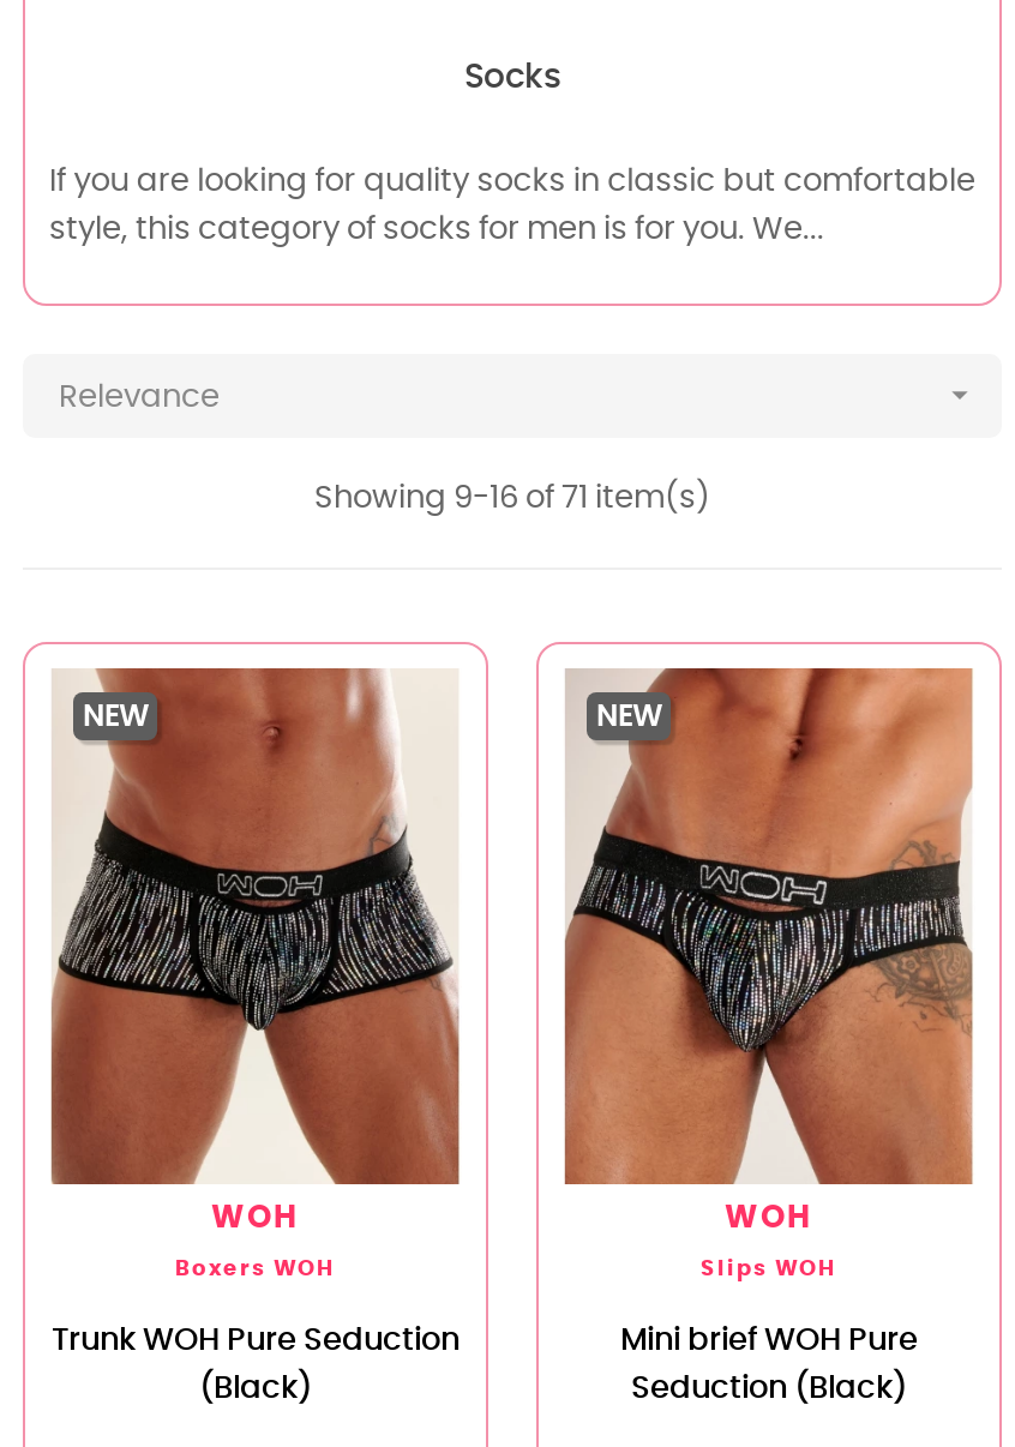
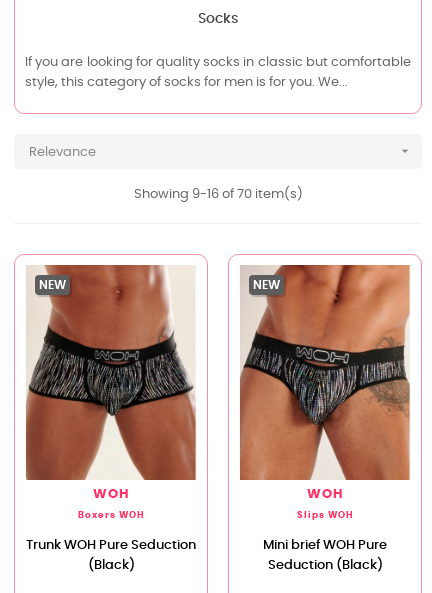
[314,484,710,515] Showing 9-16 of 71 item(s) -> [133,188,302,201] Showing 9-16 of 70 item(s)

